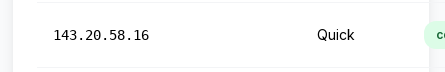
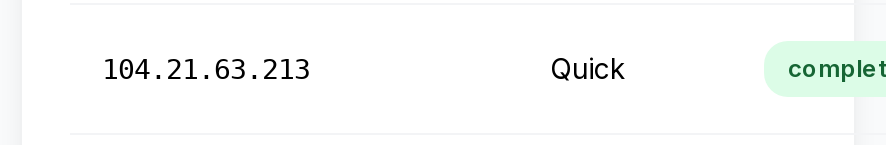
[53,27,149,43] 143.20.58.16 -> [102,53,310,85] 104.21.63.213

